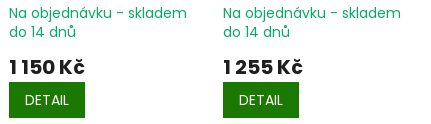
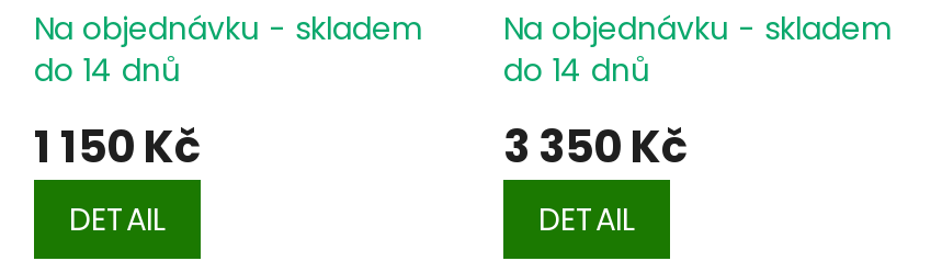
[223,53,303,81] 1 255 Kč -> [503,116,688,178] 3 350 Kč

